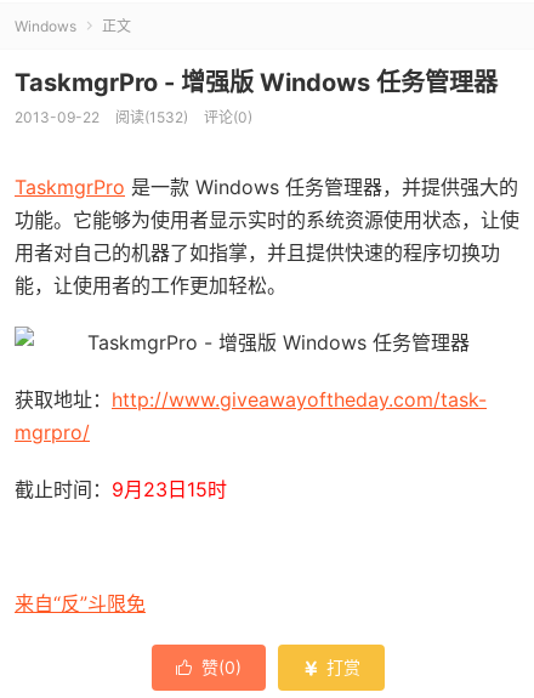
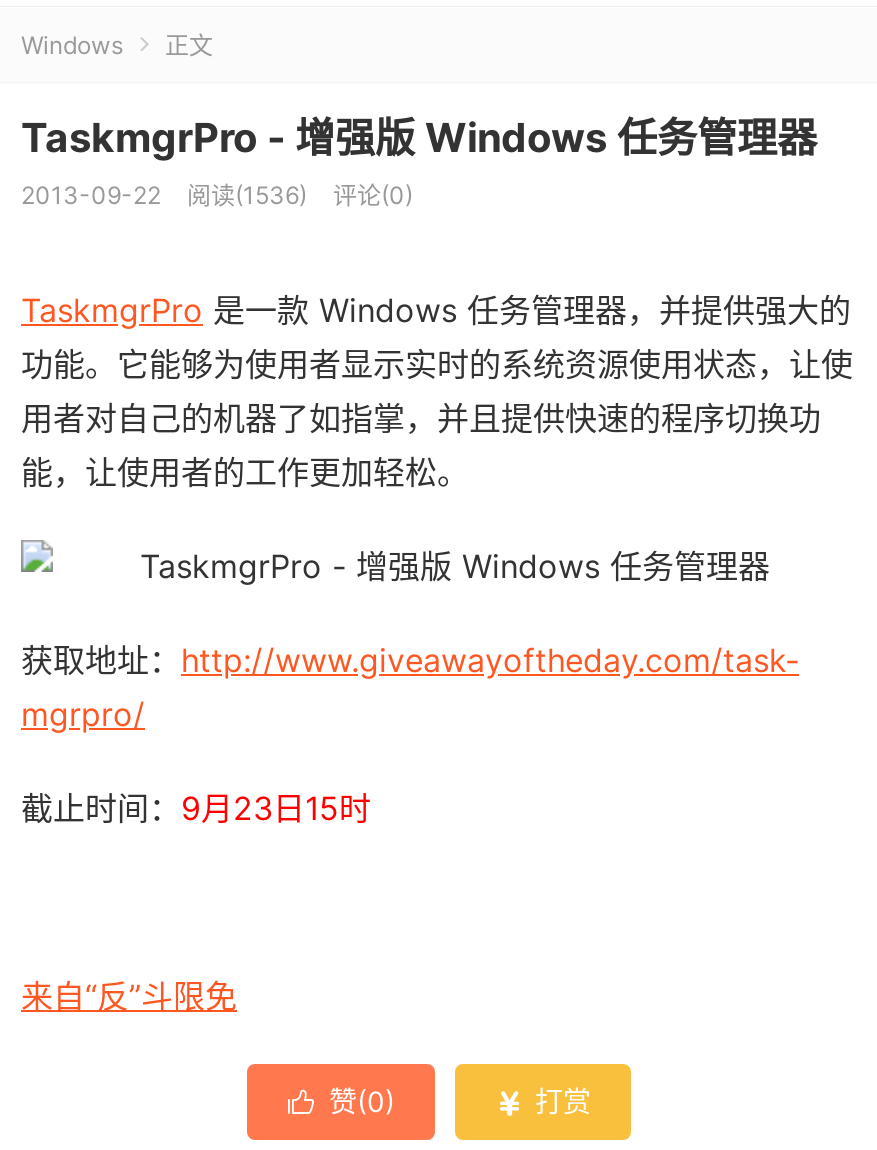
[15,108,252,126] 2013-09-22 阅读(1532) 评论(0) -> [21,180,413,210] 2013-09-22 阅读(1536) 评论(0)

